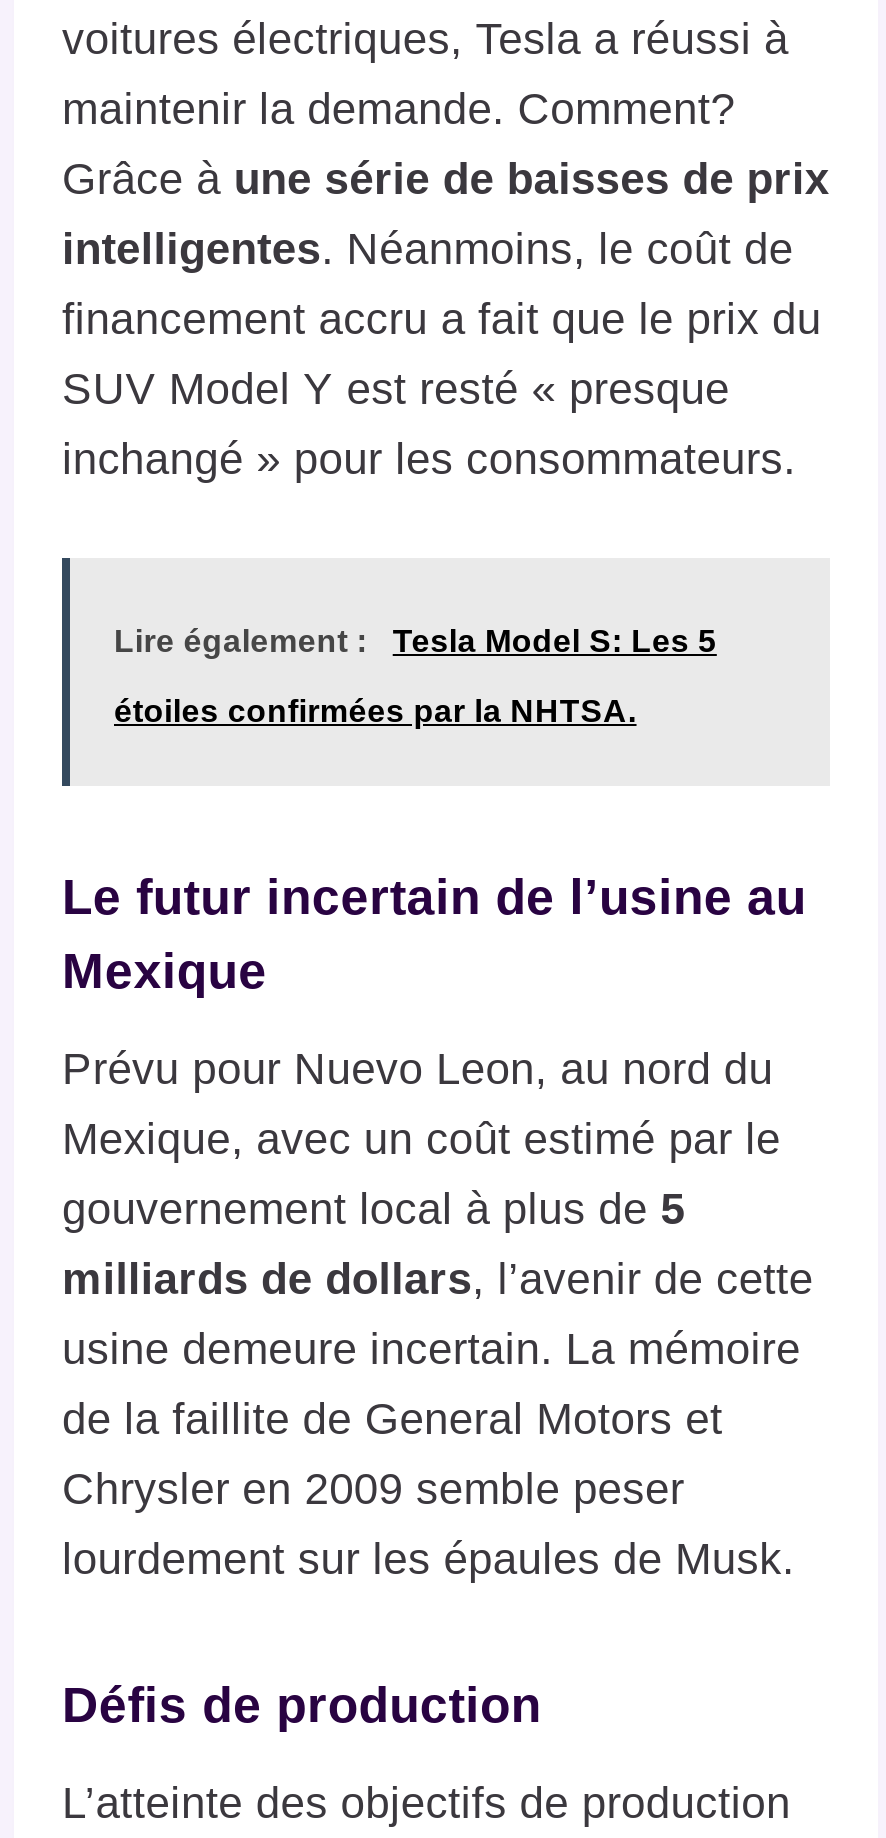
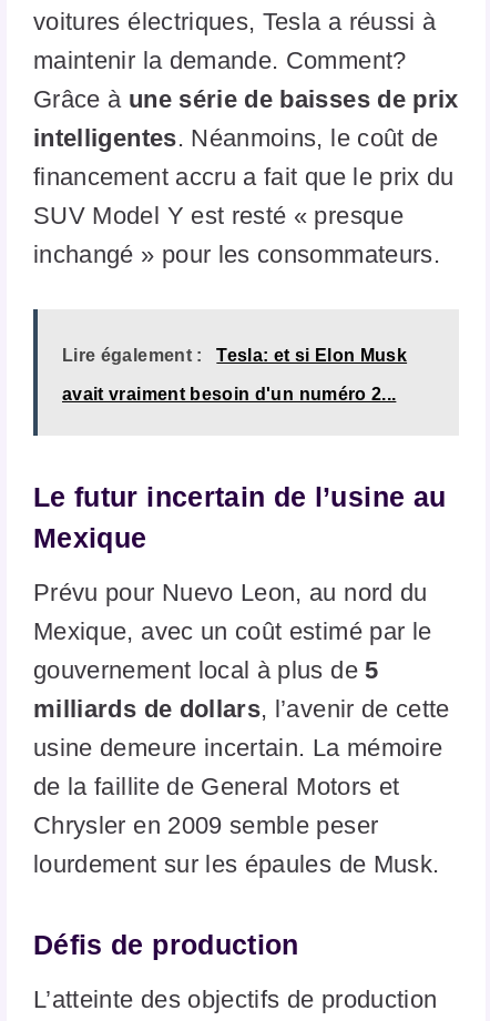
[393,624,717,658] Tesla Model S: Les 5 -> [217,346,407,365] Tesla: et si Elon Musk
[114,694,637,728] étoiles confirmées par la NHTSA. -> [62,384,396,403] avait vraiment besoin d'un numéro 2...

